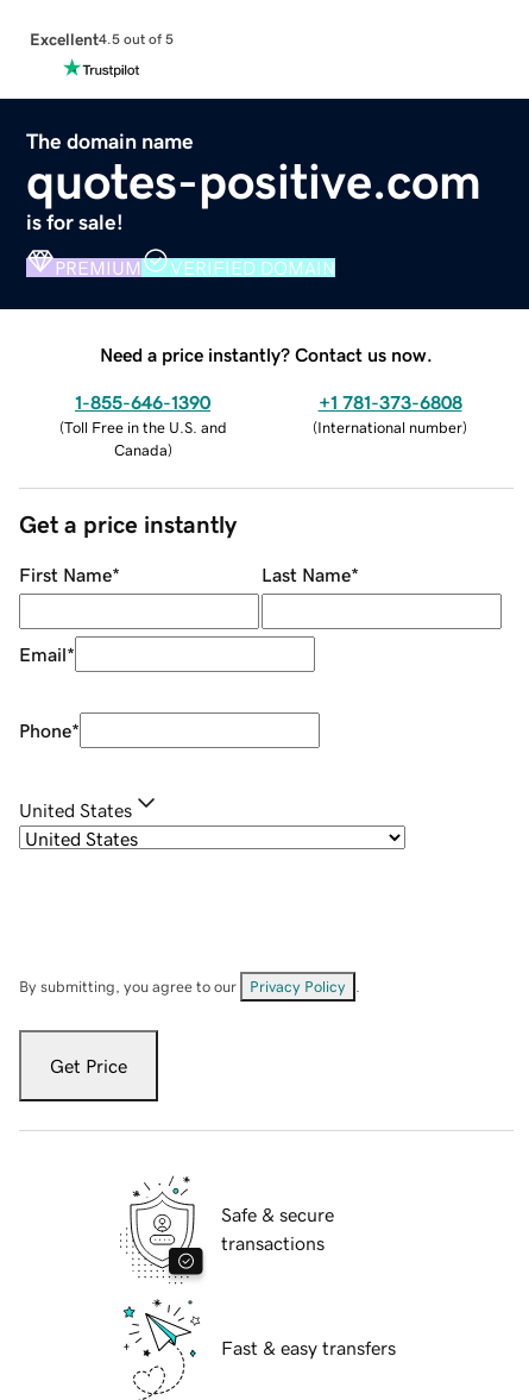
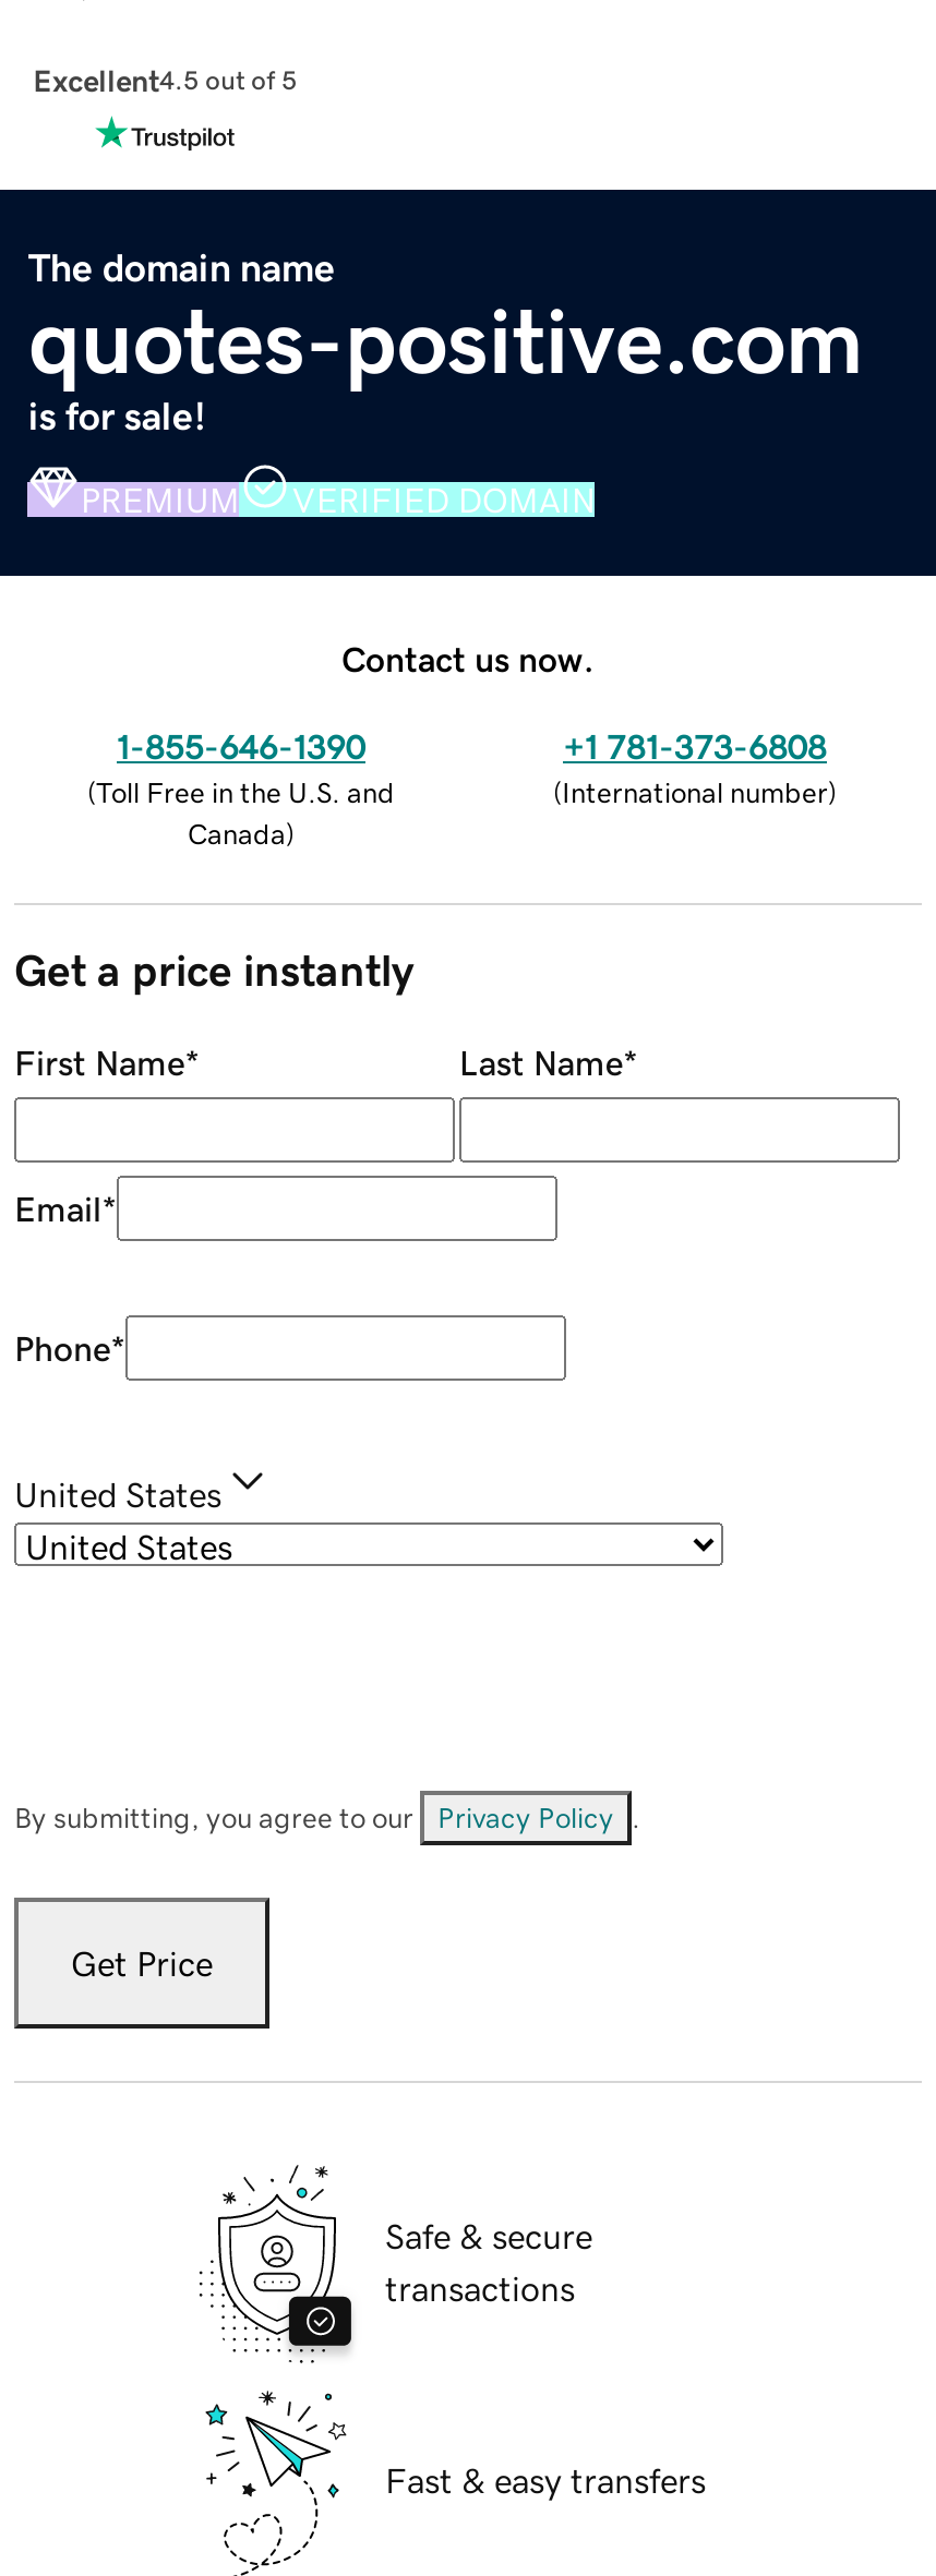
[100,344,433,364] Need a price instantly? Contact us now. -> [341,640,595,675] Contact us now.

